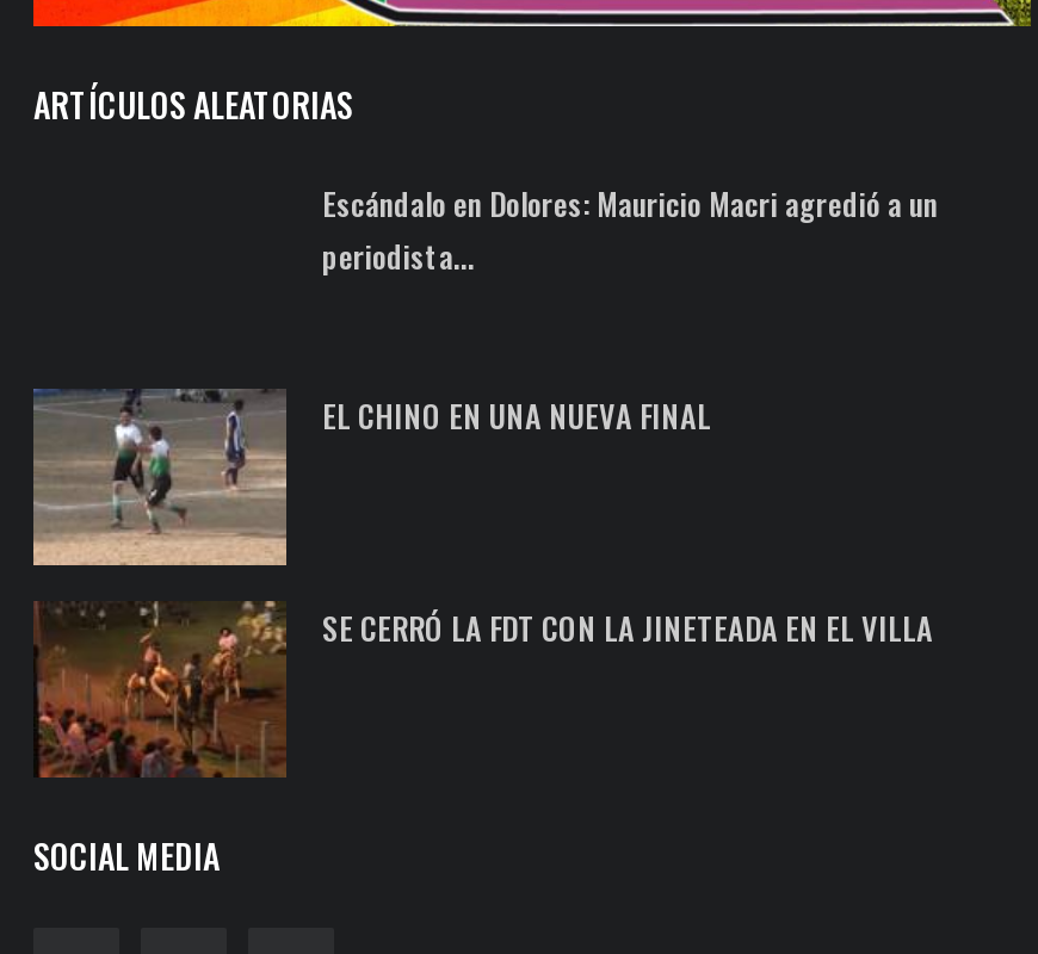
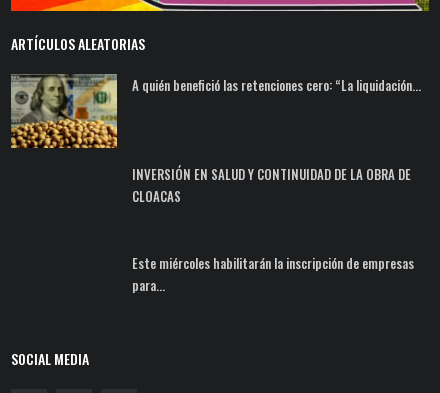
none -> [10,73,118,149] [image]
[322,178,938,279] Escándalo en Dolores: Mauricio Macri agredió a un | periodista... -> [132,75,421,95] A quién benefició las retenciones cero: “La liquidación...
[31,386,289,568] [image] -> none
[322,391,711,438] EL CHINO EN UNA NUEVA FINAL -> [132,164,411,206] INVERSIÓN EN SALUD Y CONTINUIDAD DE LA OBRA DE | CLOACAS
[33,599,289,780] [image] -> none
[322,603,933,651] SE CERRÓ LA FDT CON LA JINETEADA EN EL VILLA -> [132,253,414,295] Este miércoles habilitarán la inscripción de empresas | para...

